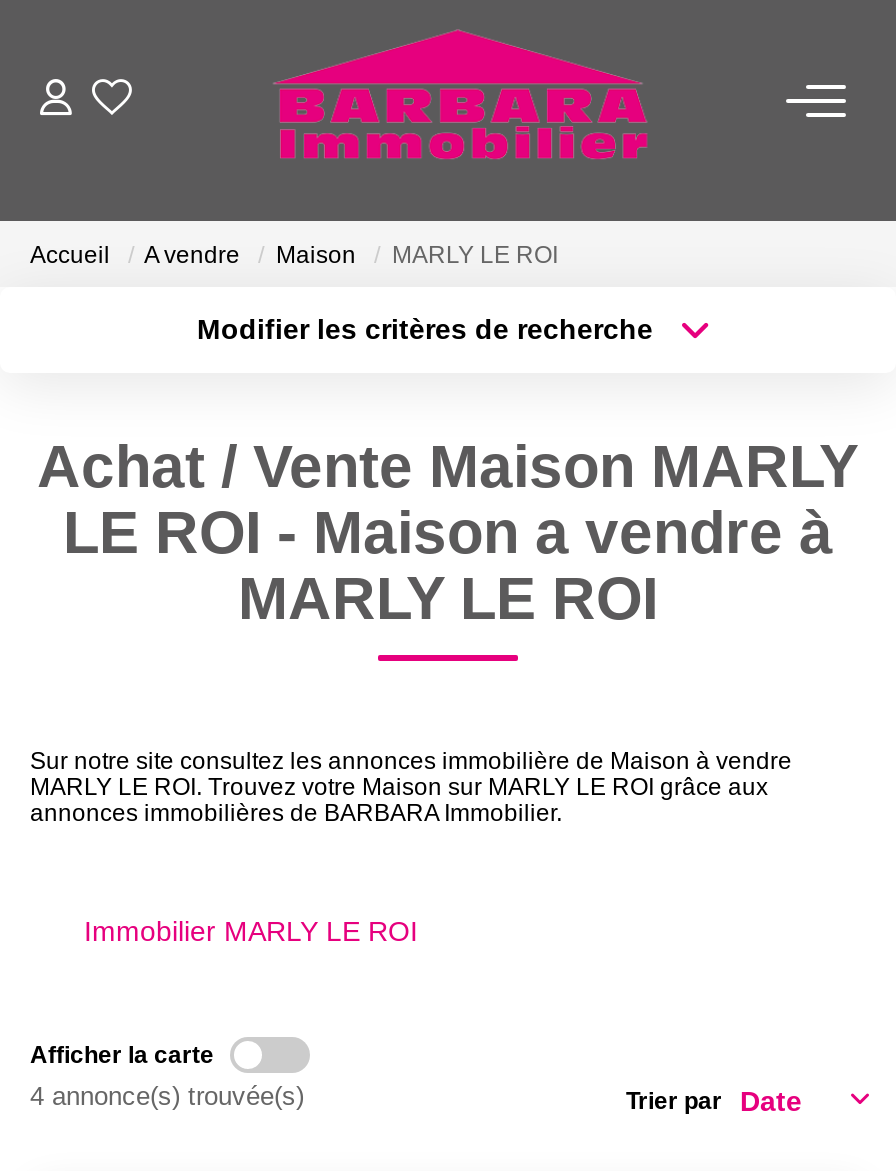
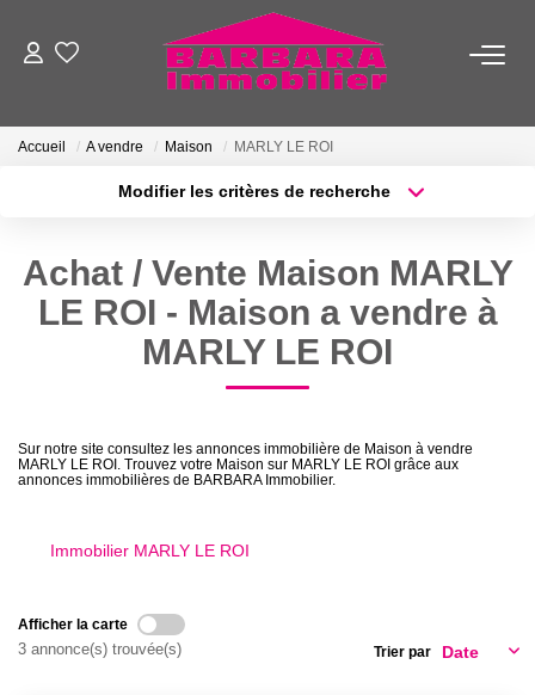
[30,1081,304,1111] 4 annonce(s) trouvée(s) -> [18,640,182,658] 3 annonce(s) trouvée(s)

